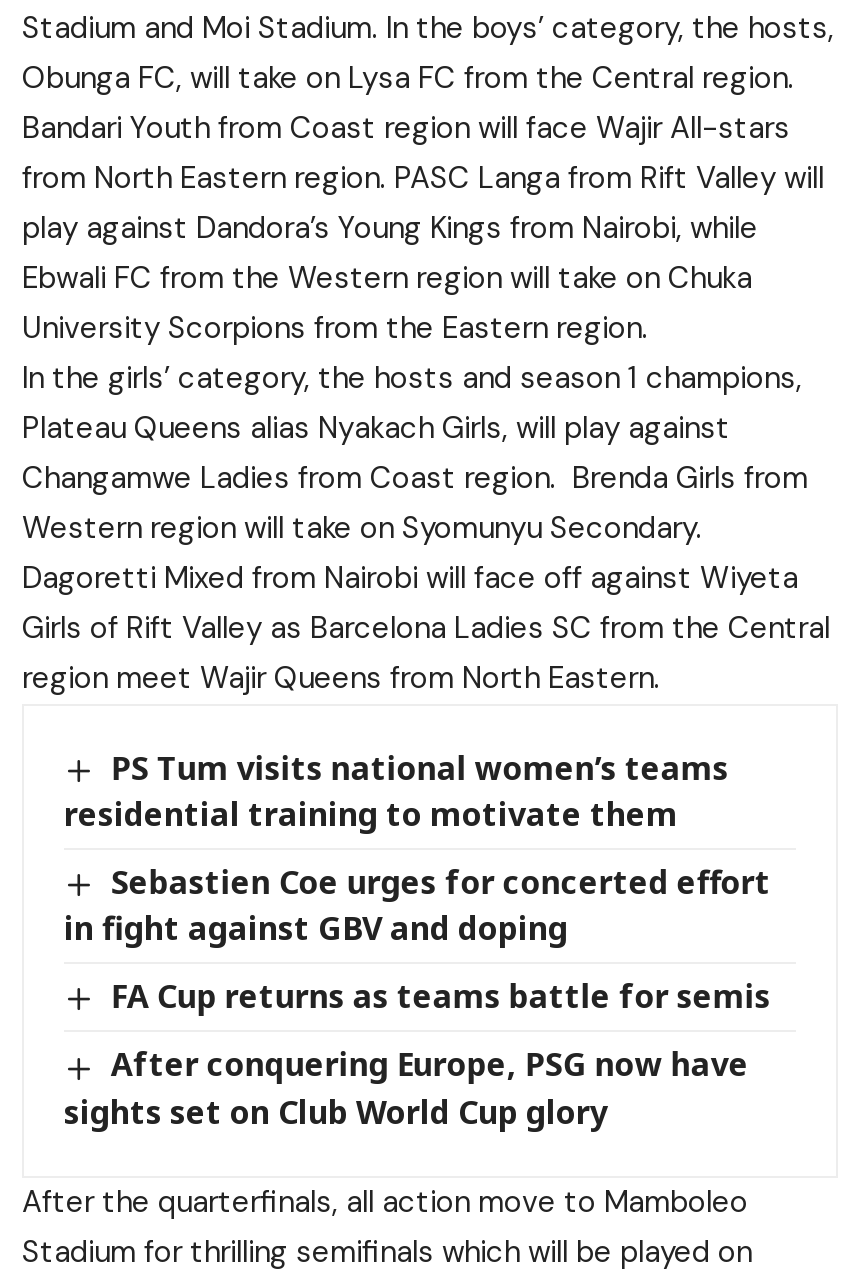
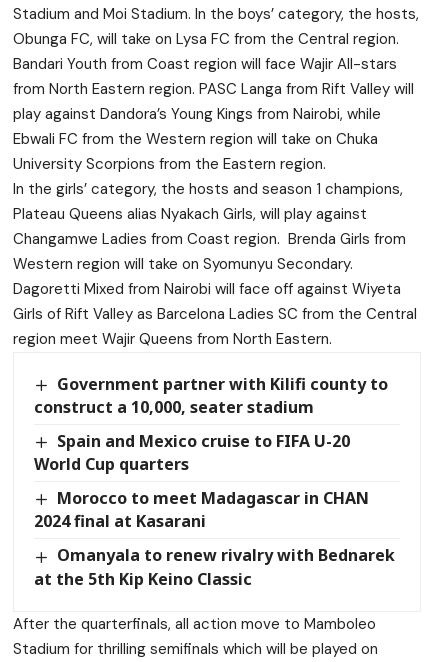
[64,746,729,836] PS Tum visits national women’s teams | residential training to motivate them -> [34,373,388,418] Government partner with Kilifi county to | construct a 10,000, seater stadium
[64,860,771,950] Sebastien Coe urges for concerted effort | in fight against GBV and doping -> [34,430,350,475] Spain and Mexico cruise to FIFA U-20 | World Cup quarters
[111,974,771,1018] FA Cup returns as teams battle for semis -> [34,487,369,532] Morocco to meet Madagascar in CHAN | 2024 final at Kasarani
[64,1043,749,1133] After conquering Europe, PSG now have | sights set on Club World Cup glory -> [34,544,395,589] Omanyala to renew rivalry with Bednarek | at the 5th Kip Keino Classic

